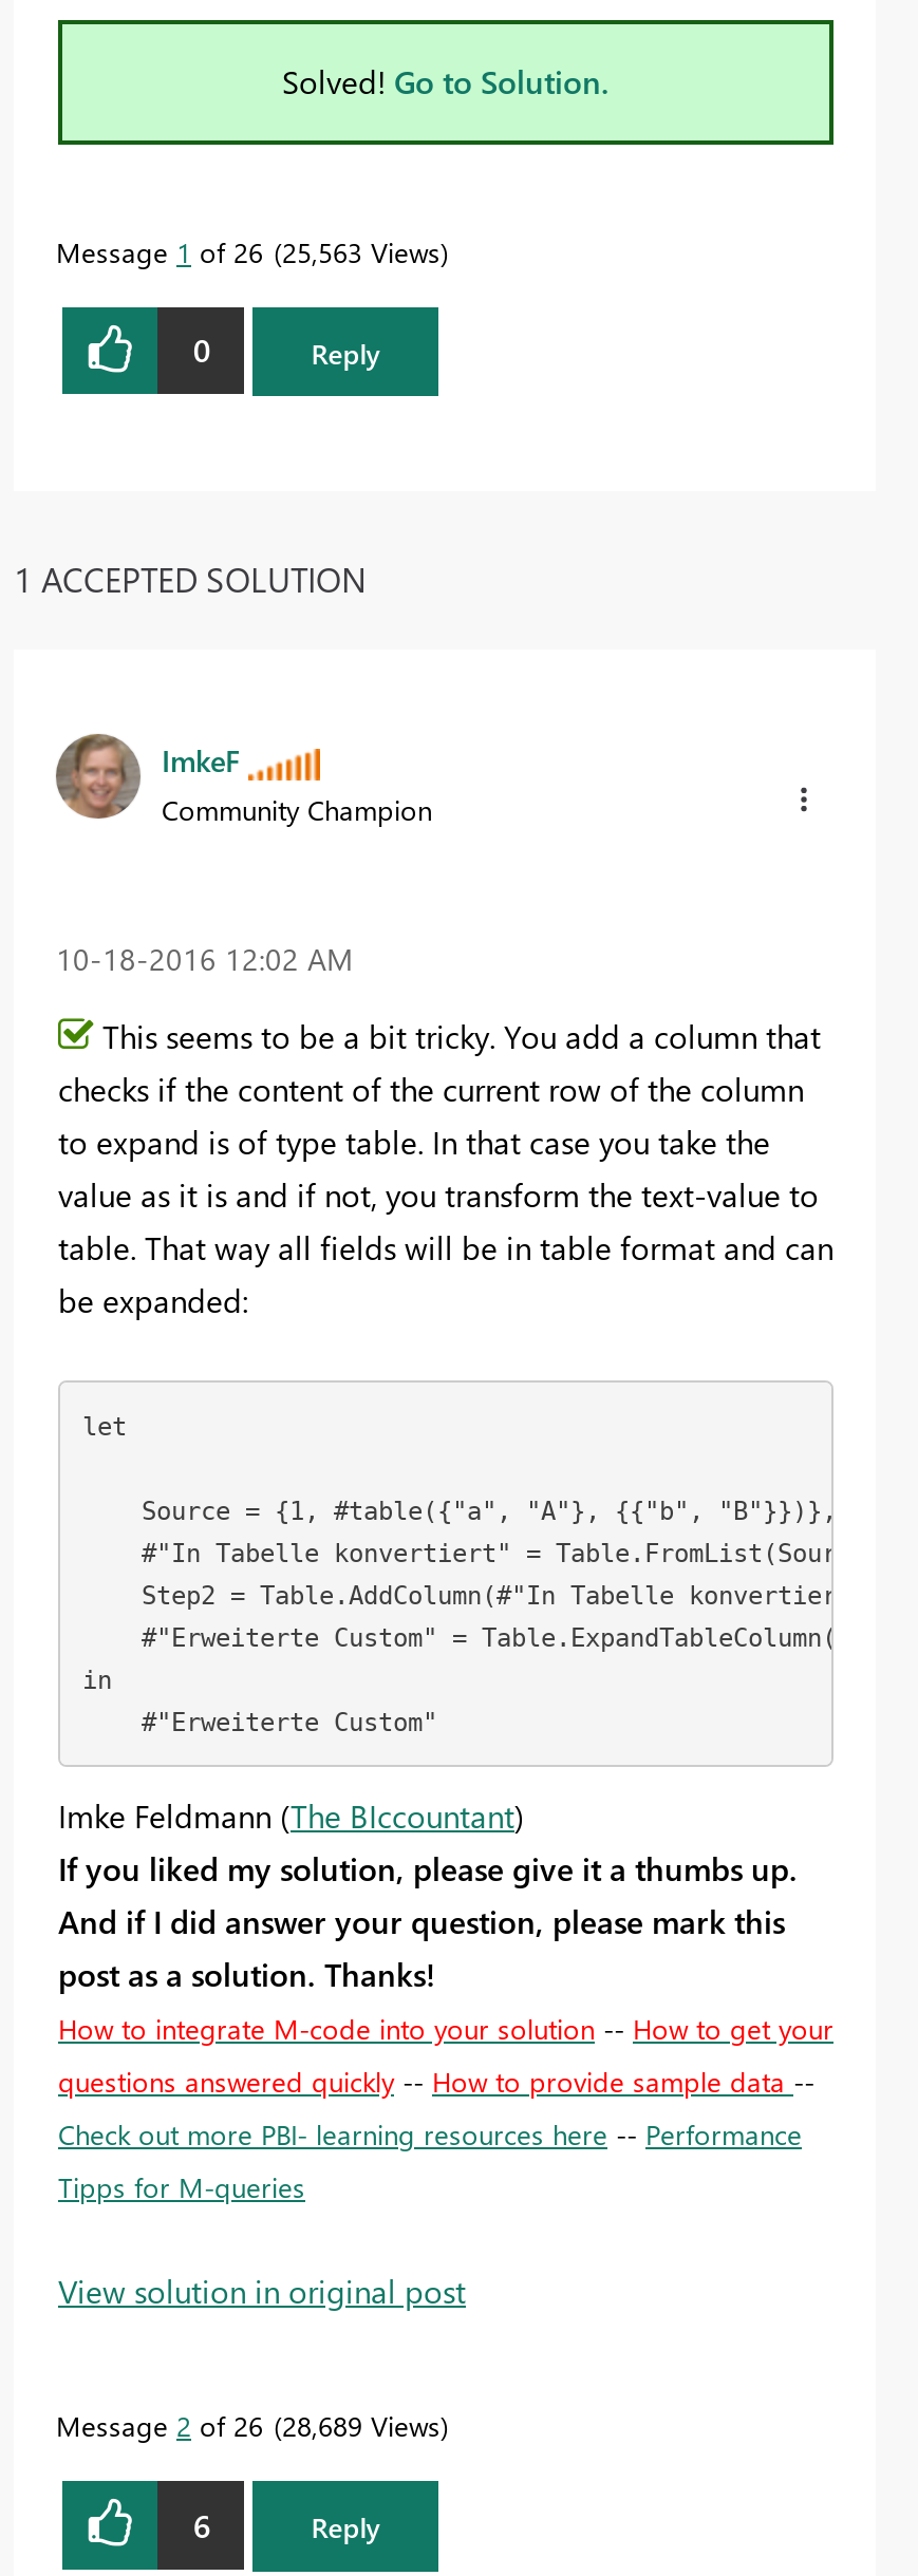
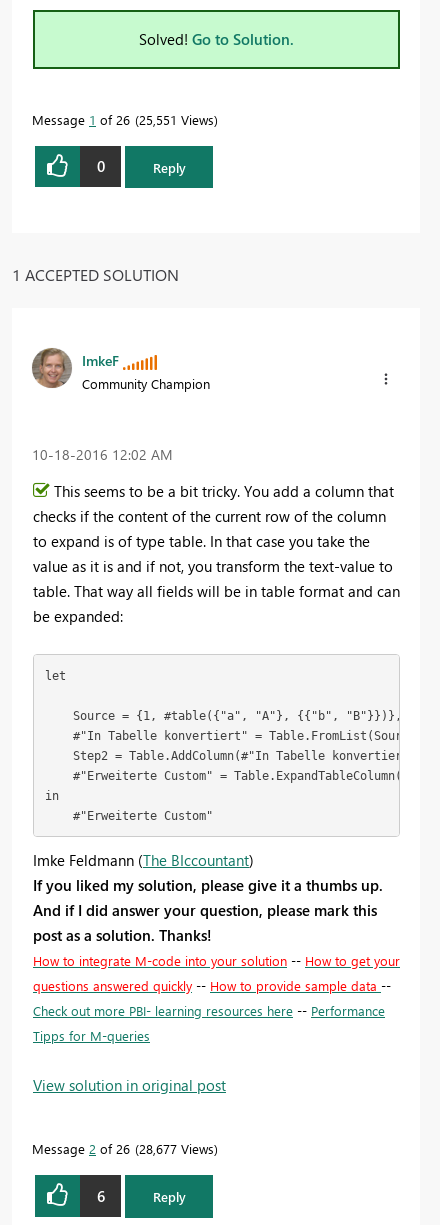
[56,233,441,269] Message 1 of 26 25,563 Views -> [32,111,214,128] Message 1 of 26 25,551 Views
[56,2408,441,2444] Message 2 of 26 28,689 Views -> [32,1140,214,1157] Message 2 of 26 28,677 Views

